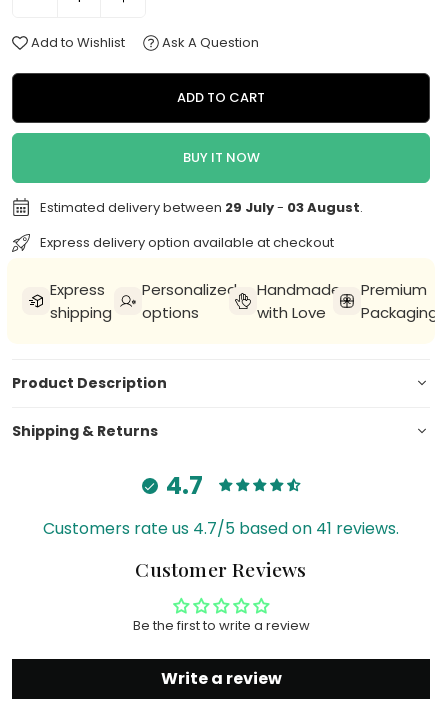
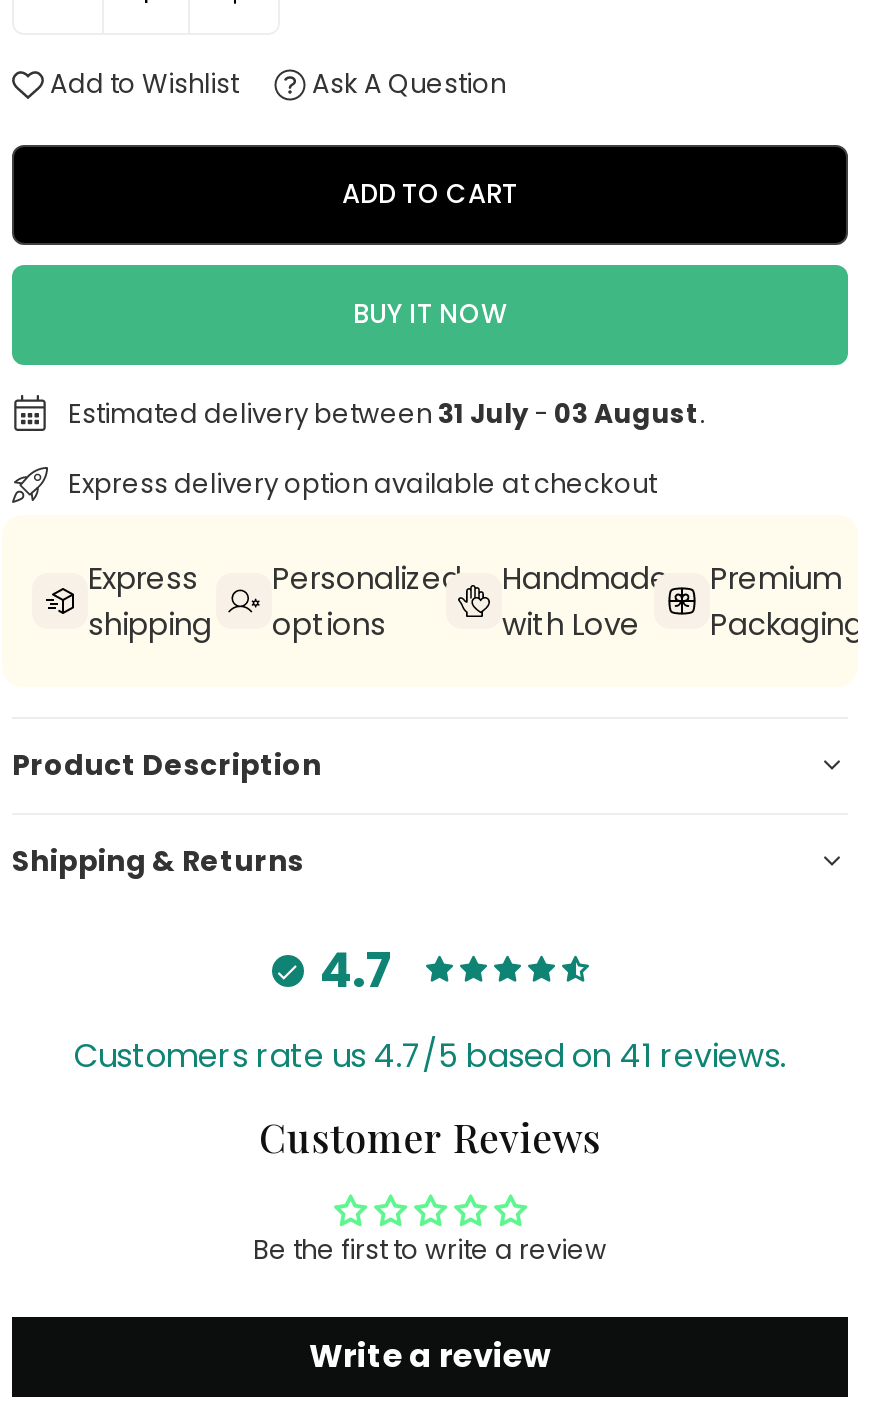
[40,197,363,216] Estimated delivery between 29 July - 03 August. -> [68,394,706,432] Estimated delivery between 31 July - 03 August.

